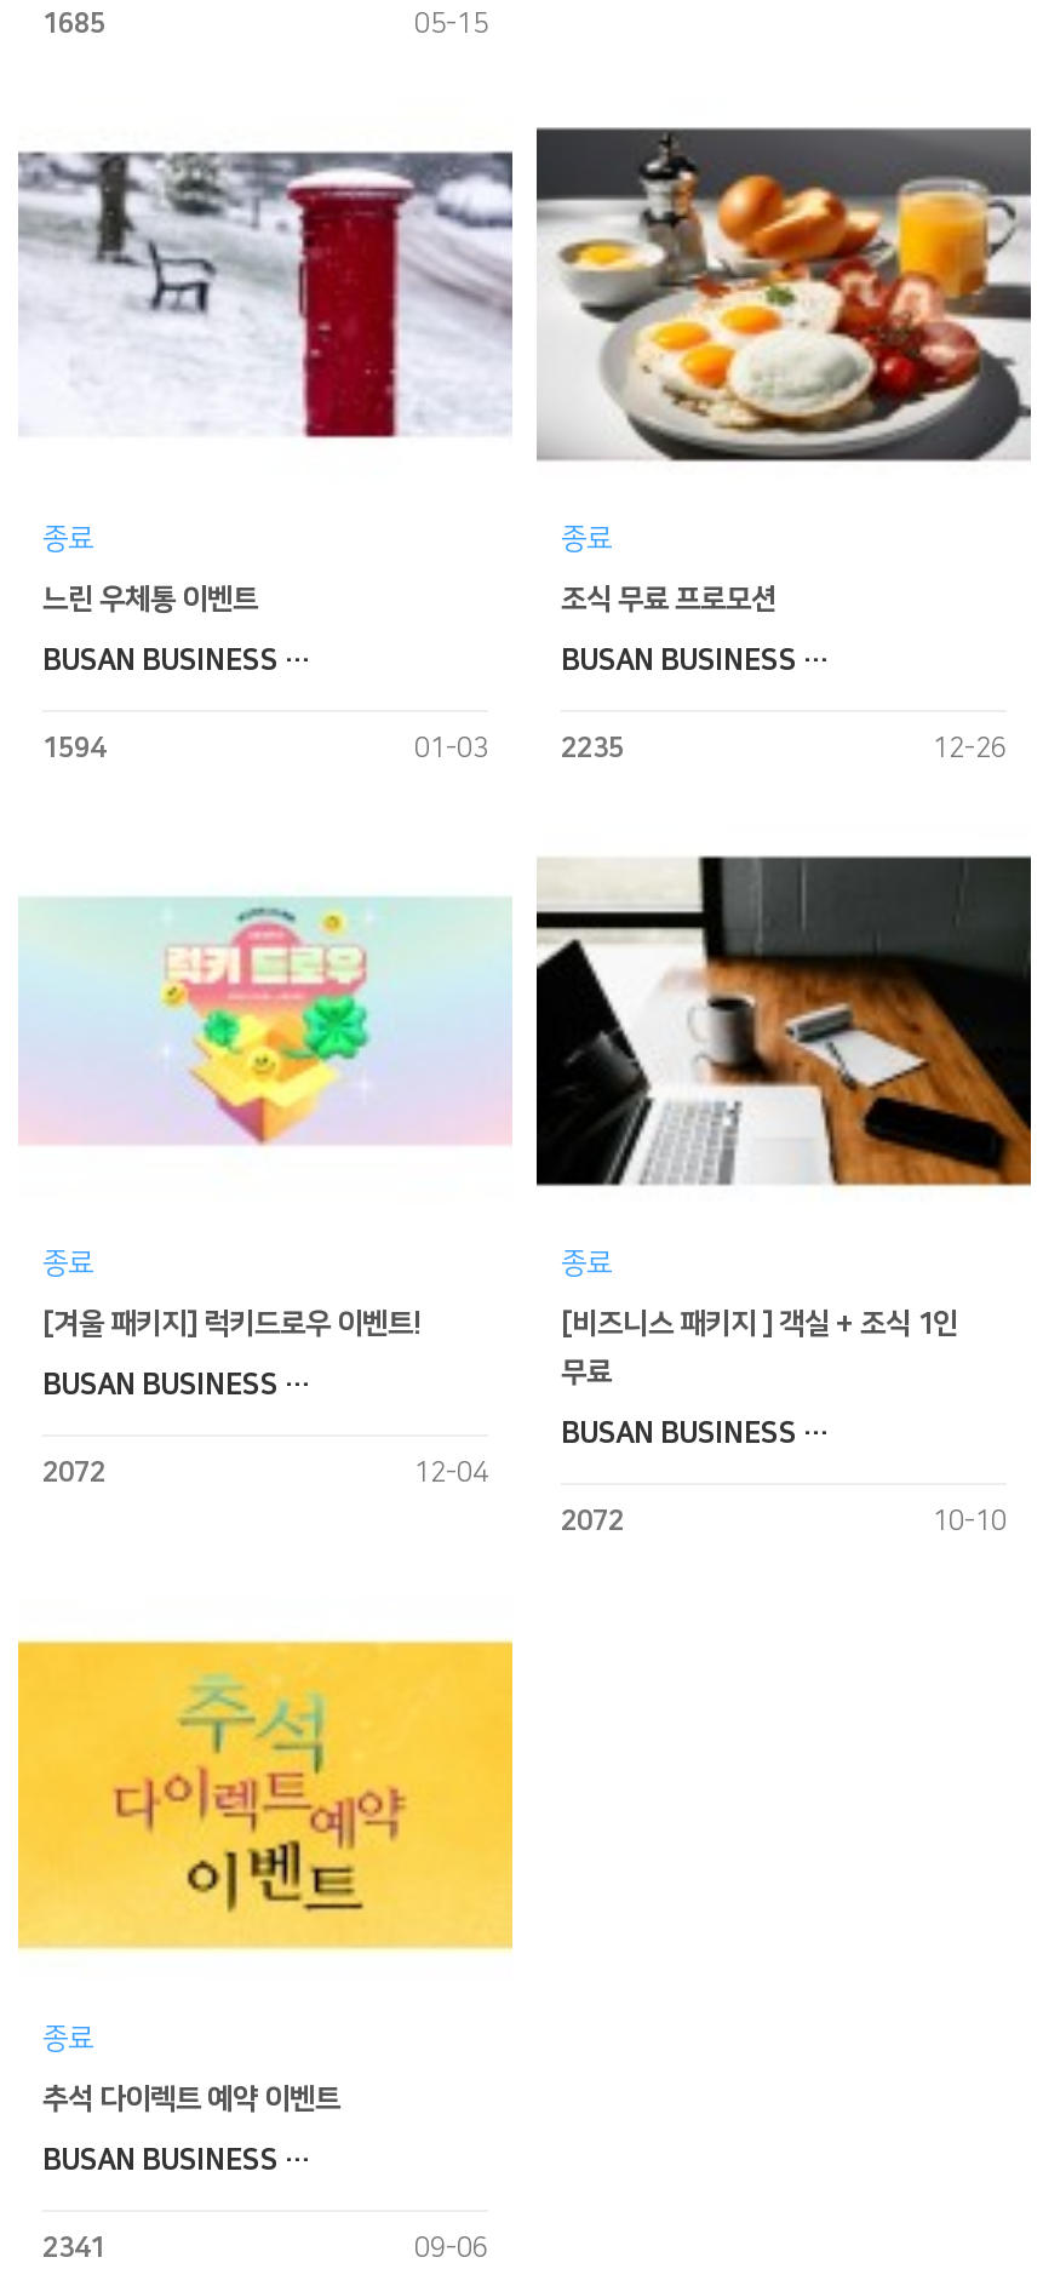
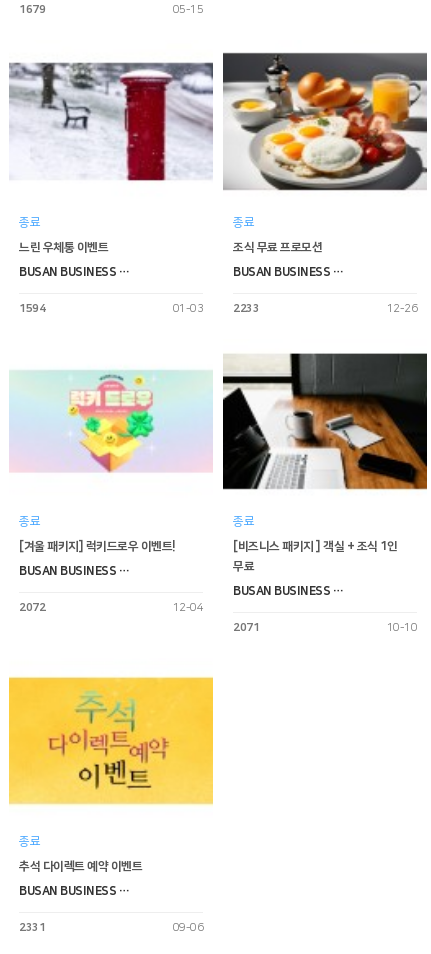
[42,9,105,39] 1685 -> [19,4,45,16] 1679
[561,734,624,763] 2235 -> [233,303,259,315] 2233
[561,1508,624,1537] 2072 -> [233,622,259,634] 2071
[42,2233,105,2262] 2341 -> [19,921,45,933] 2331

